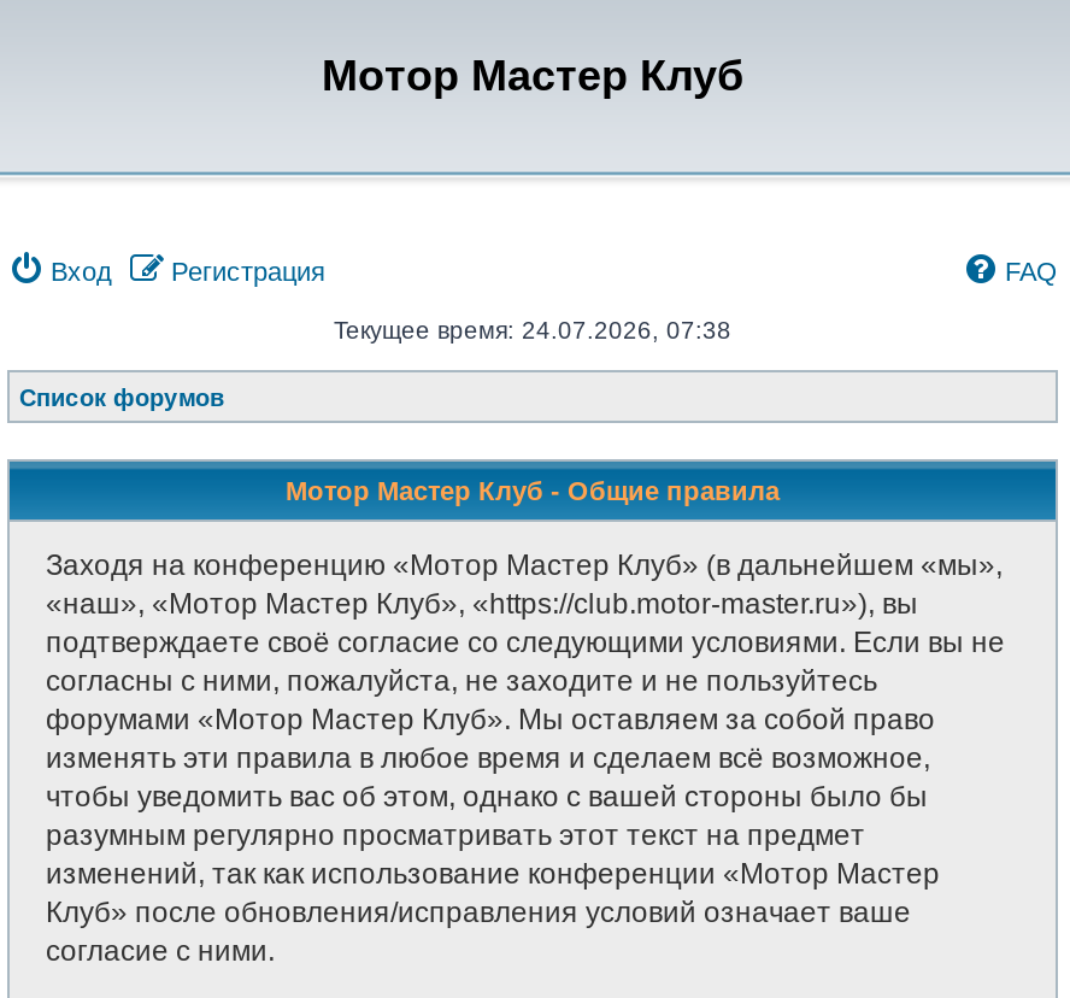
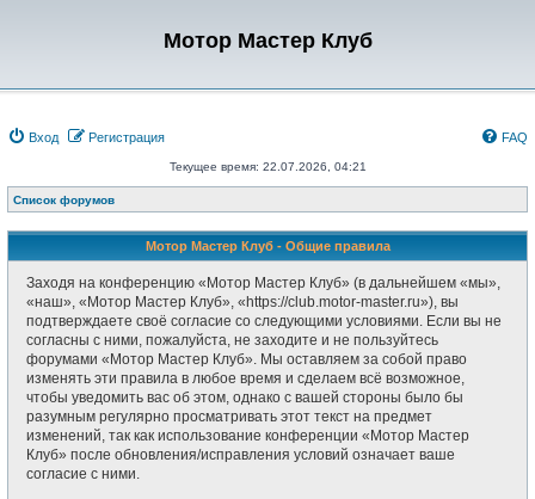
[334,317,731,344] Текущее время: 24.07.2026, 07:38 -> [169,160,366,173] Текущее время: 22.07.2026, 04:21

